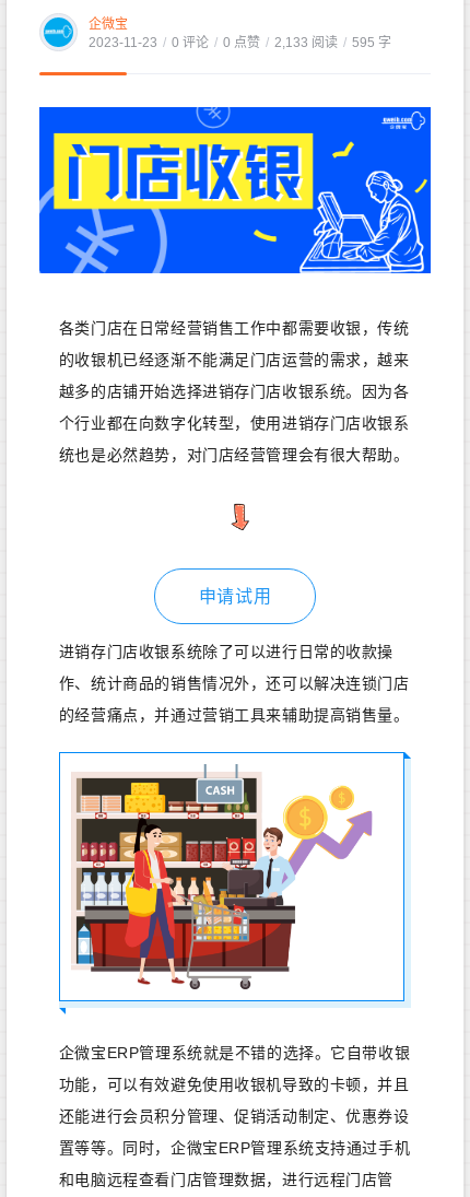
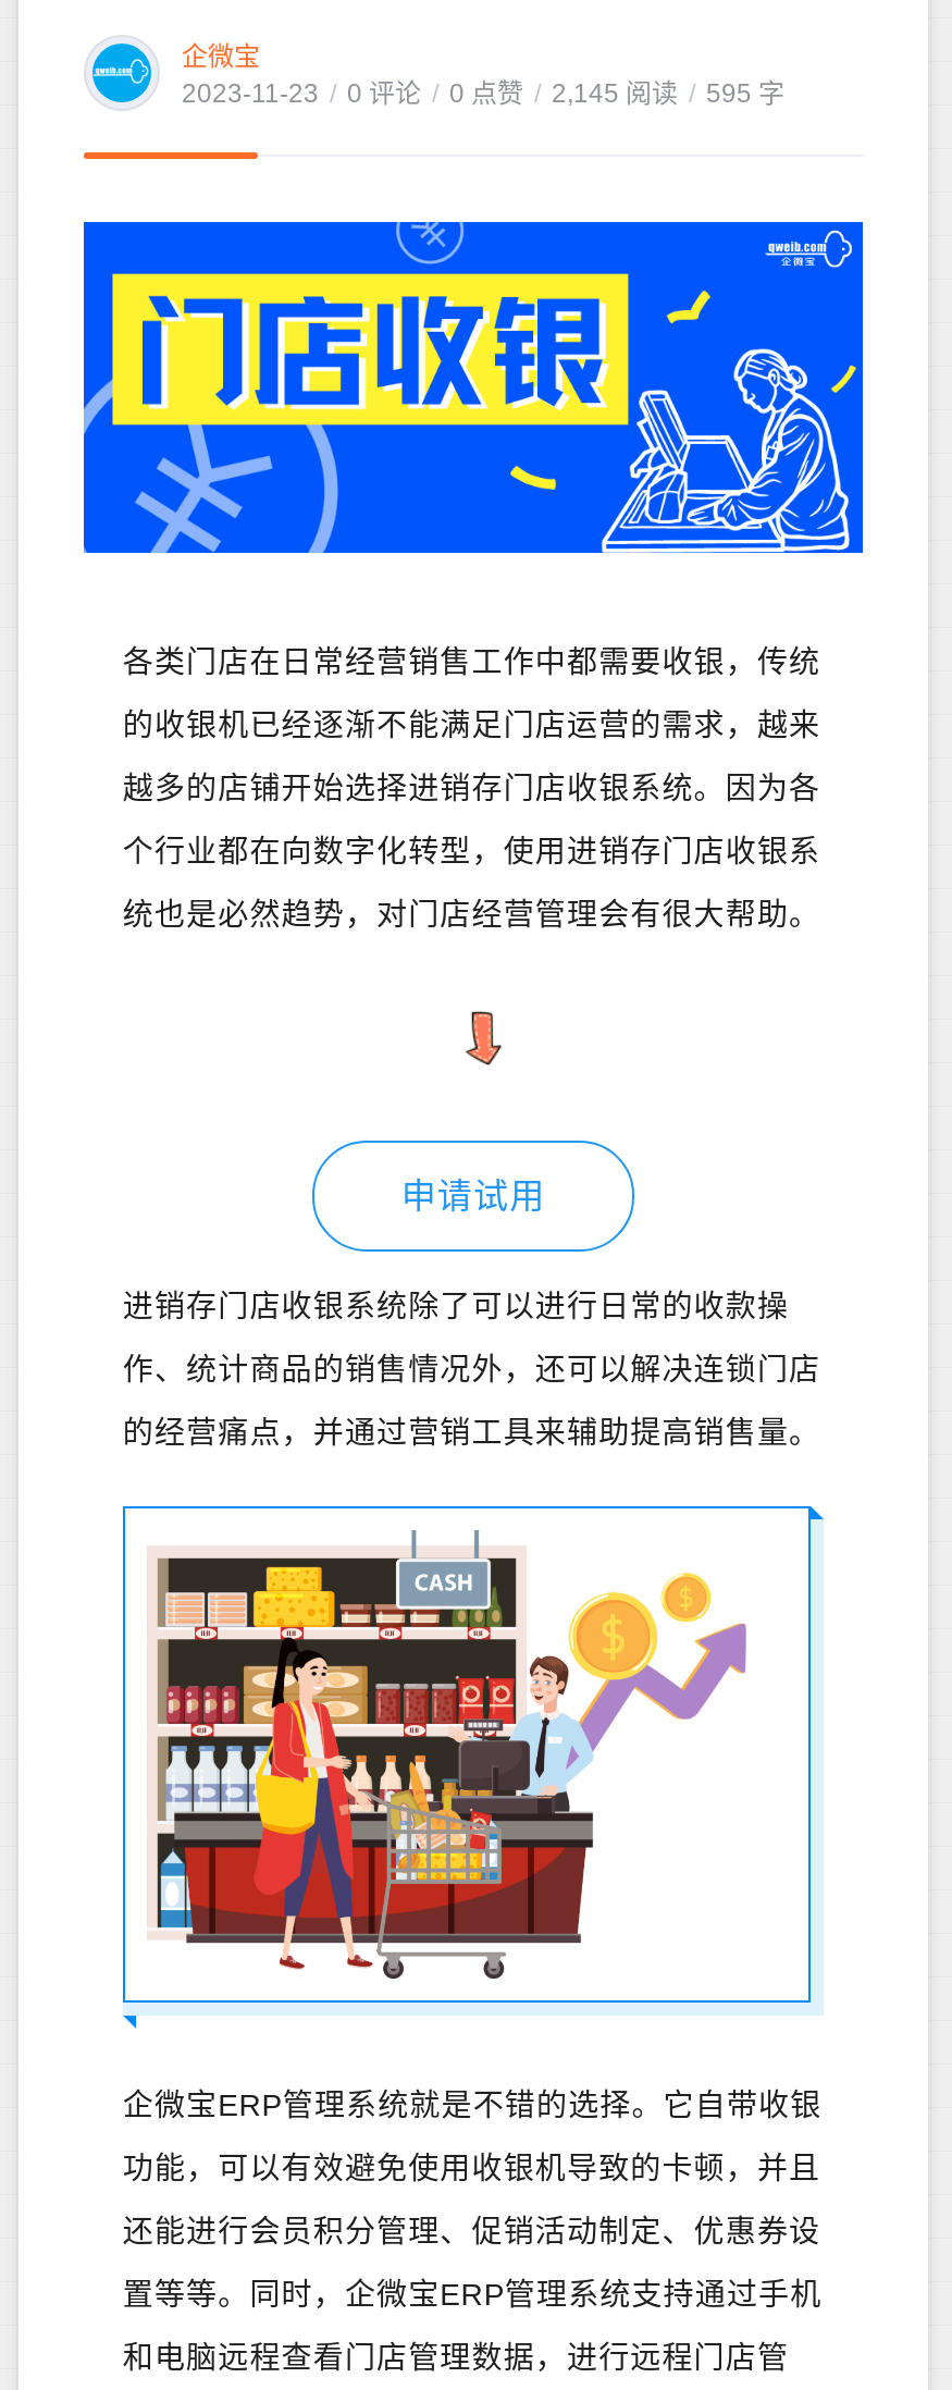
[89,35,391,50] 2023-11-23 / 0 评论 / 0 点赞 / 2,133 阅读 / 595 字 -> [182,78,784,109] 2023-11-23 / 0 评论 / 0 点赞 / 2,145 阅读 / 595 字

